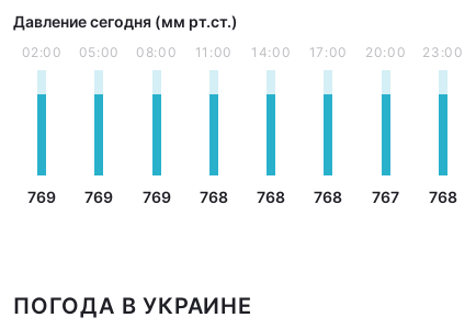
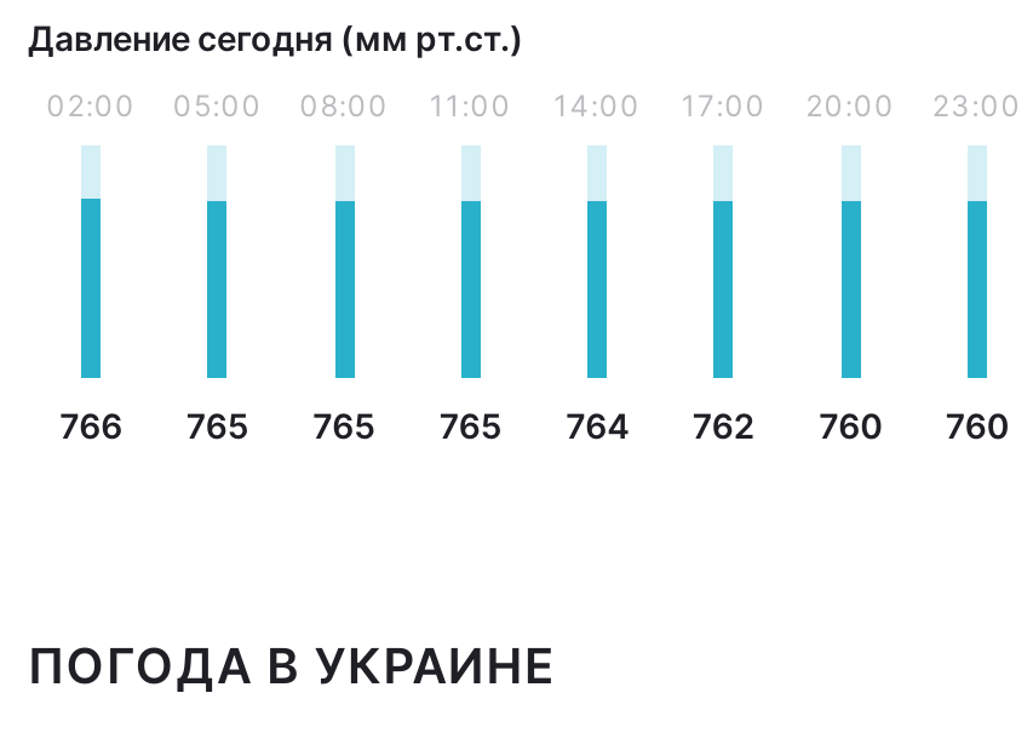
[28,188,56,206] 769 -> [60,405,123,446] 766
[85,188,113,206] 769 -> [186,405,249,446] 765
[142,188,171,206] 769 -> [313,405,376,446] 765
[200,188,228,206] 768 -> [439,405,502,446] 765
[257,188,285,206] 768 -> [566,405,629,446] 764
[314,188,343,206] 768 -> [692,405,755,446] 762
[372,188,399,206] 767 -> [819,405,882,446] 760
[429,188,457,206] 768 -> [946,405,1009,446] 760

